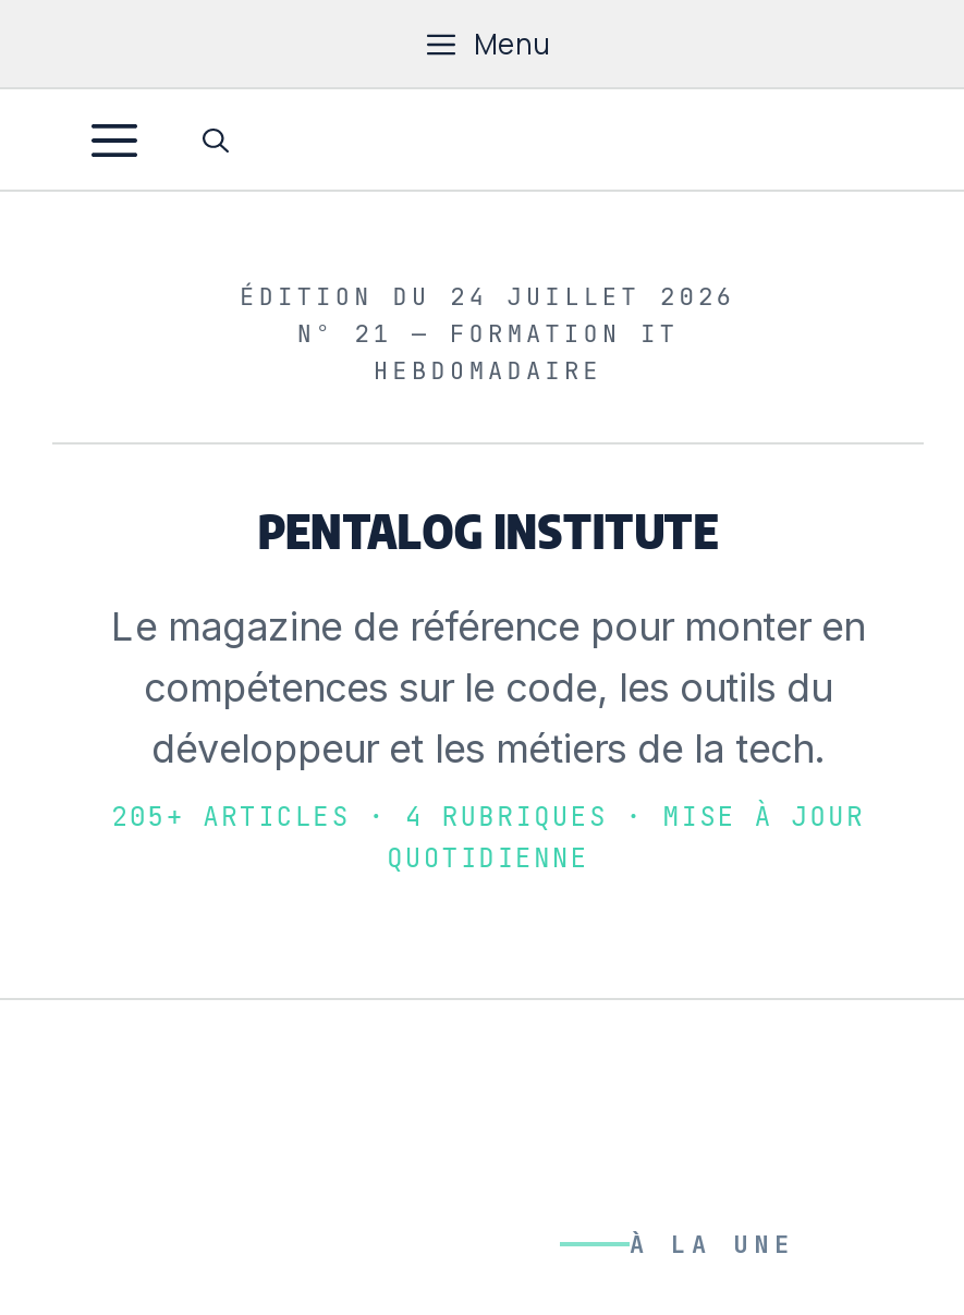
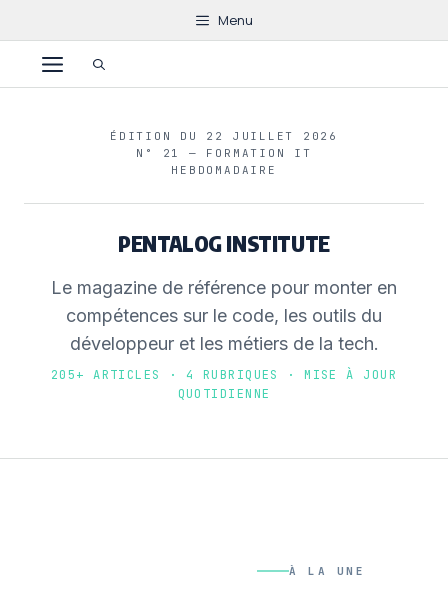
[240,281,736,312] ÉDITION DU 24 JUILLET 2026 -> [110,129,338,143] ÉDITION DU 22 JUILLET 2026

